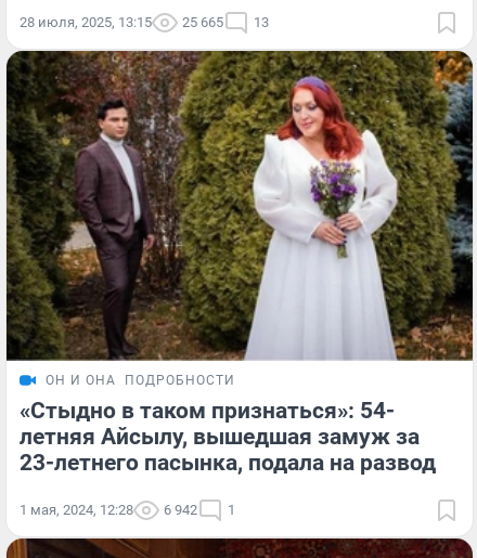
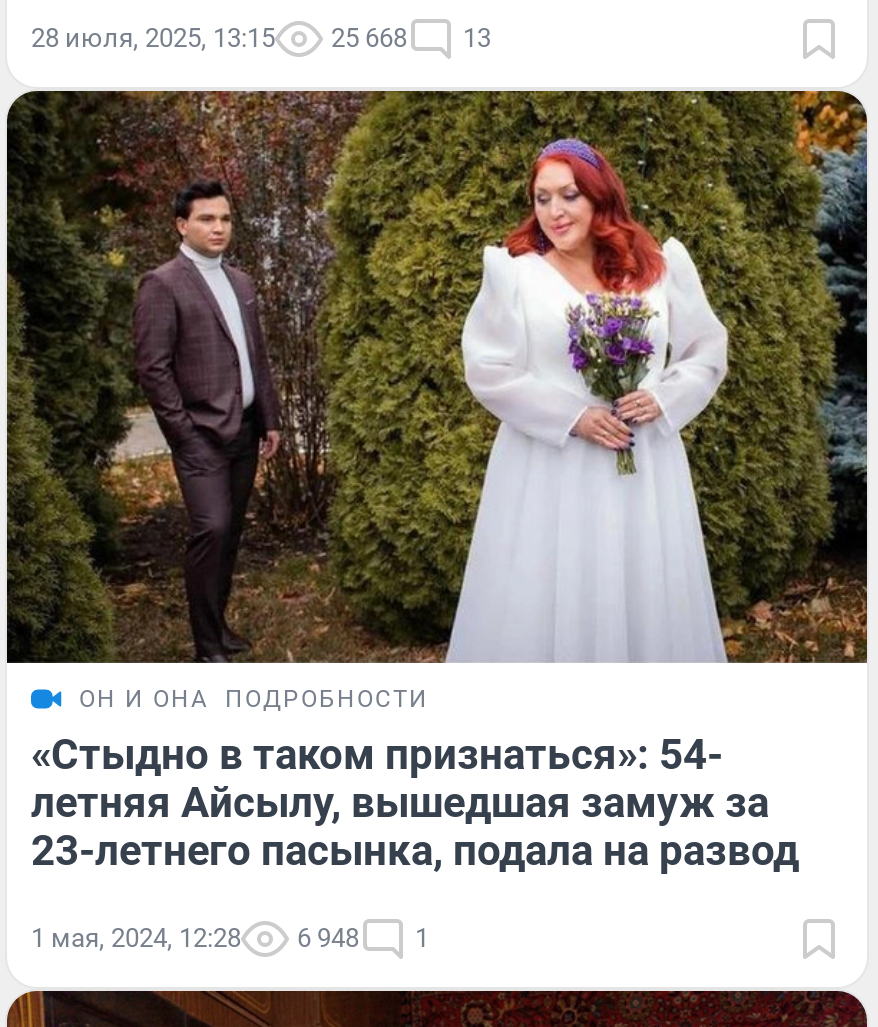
[20,14,269,30] 28 июля, 2025, 13:15 25 665 13 -> [31,22,491,52] 28 июля, 2025, 13:15 25 668 13
[20,502,235,518] 1 мая, 2024, 12:28 6 942 1 -> [31,923,429,953] 1 мая, 2024, 12:28 6 948 1

